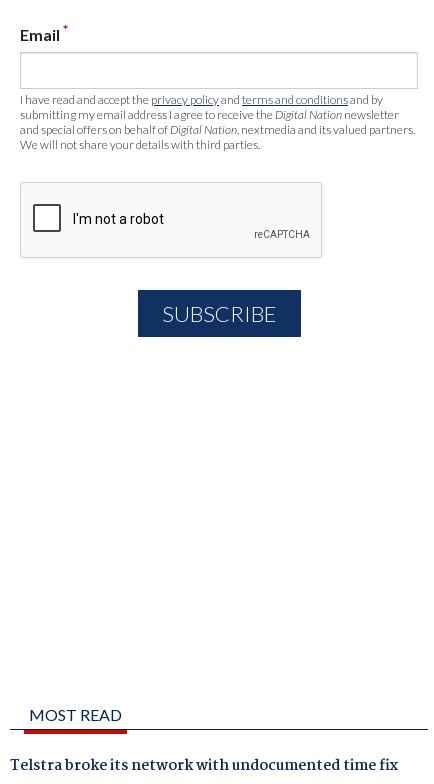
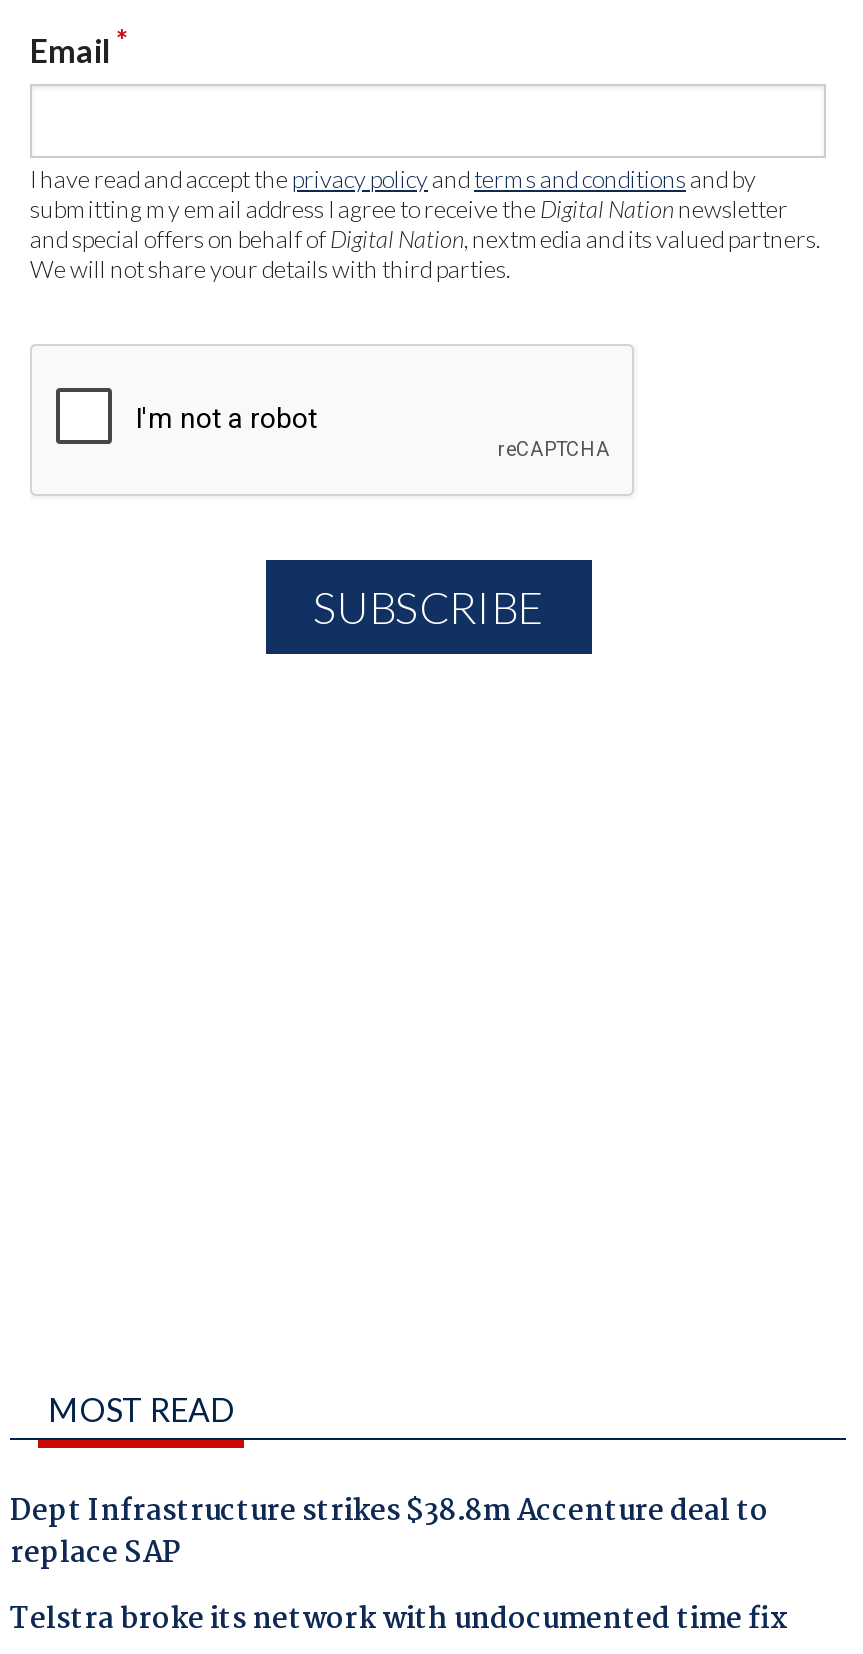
none -> [10,1487,768,1577] Dept Infrastructure strikes $38.8m Accenture deal to | replace SAP

